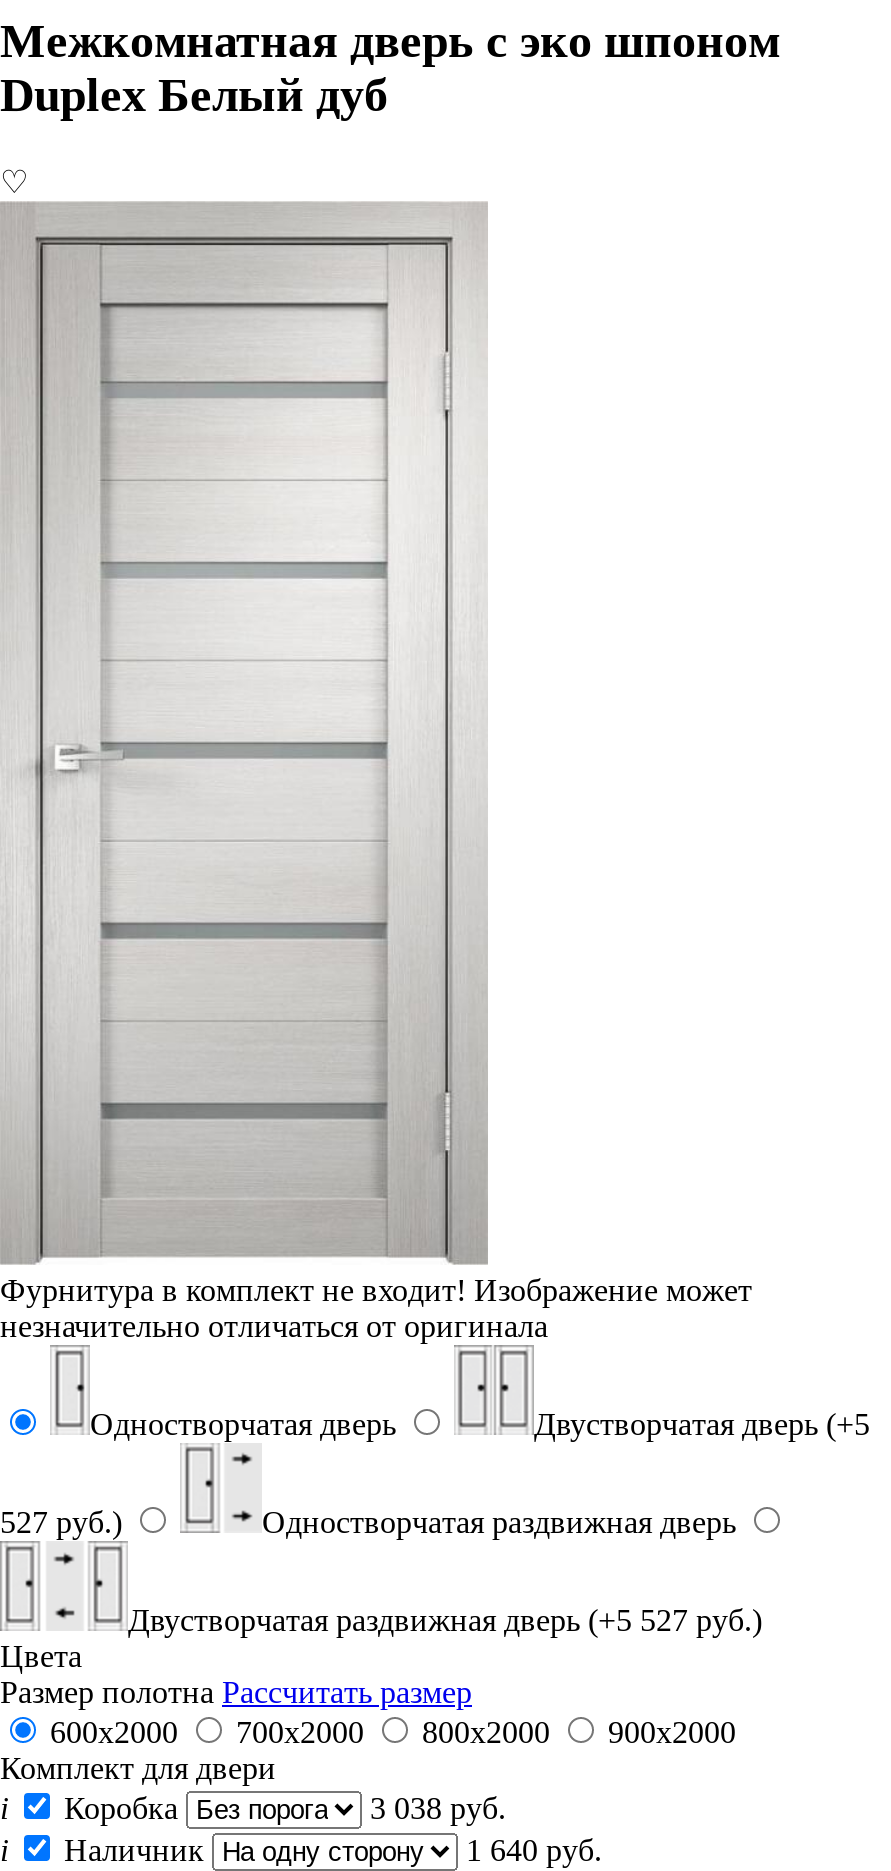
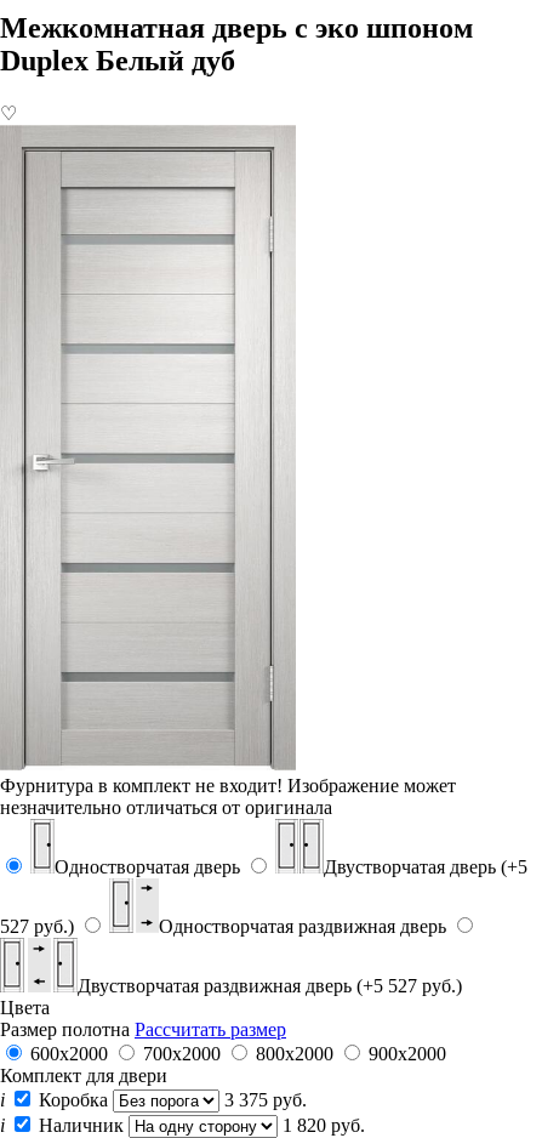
[370,1791,506,1825] 3 038 руб. -> [224,1089,307,1110] 3 375 руб.
[466,1833,602,1867] 1 640 руб. -> [283,1115,365,1135] 1 820 руб.

